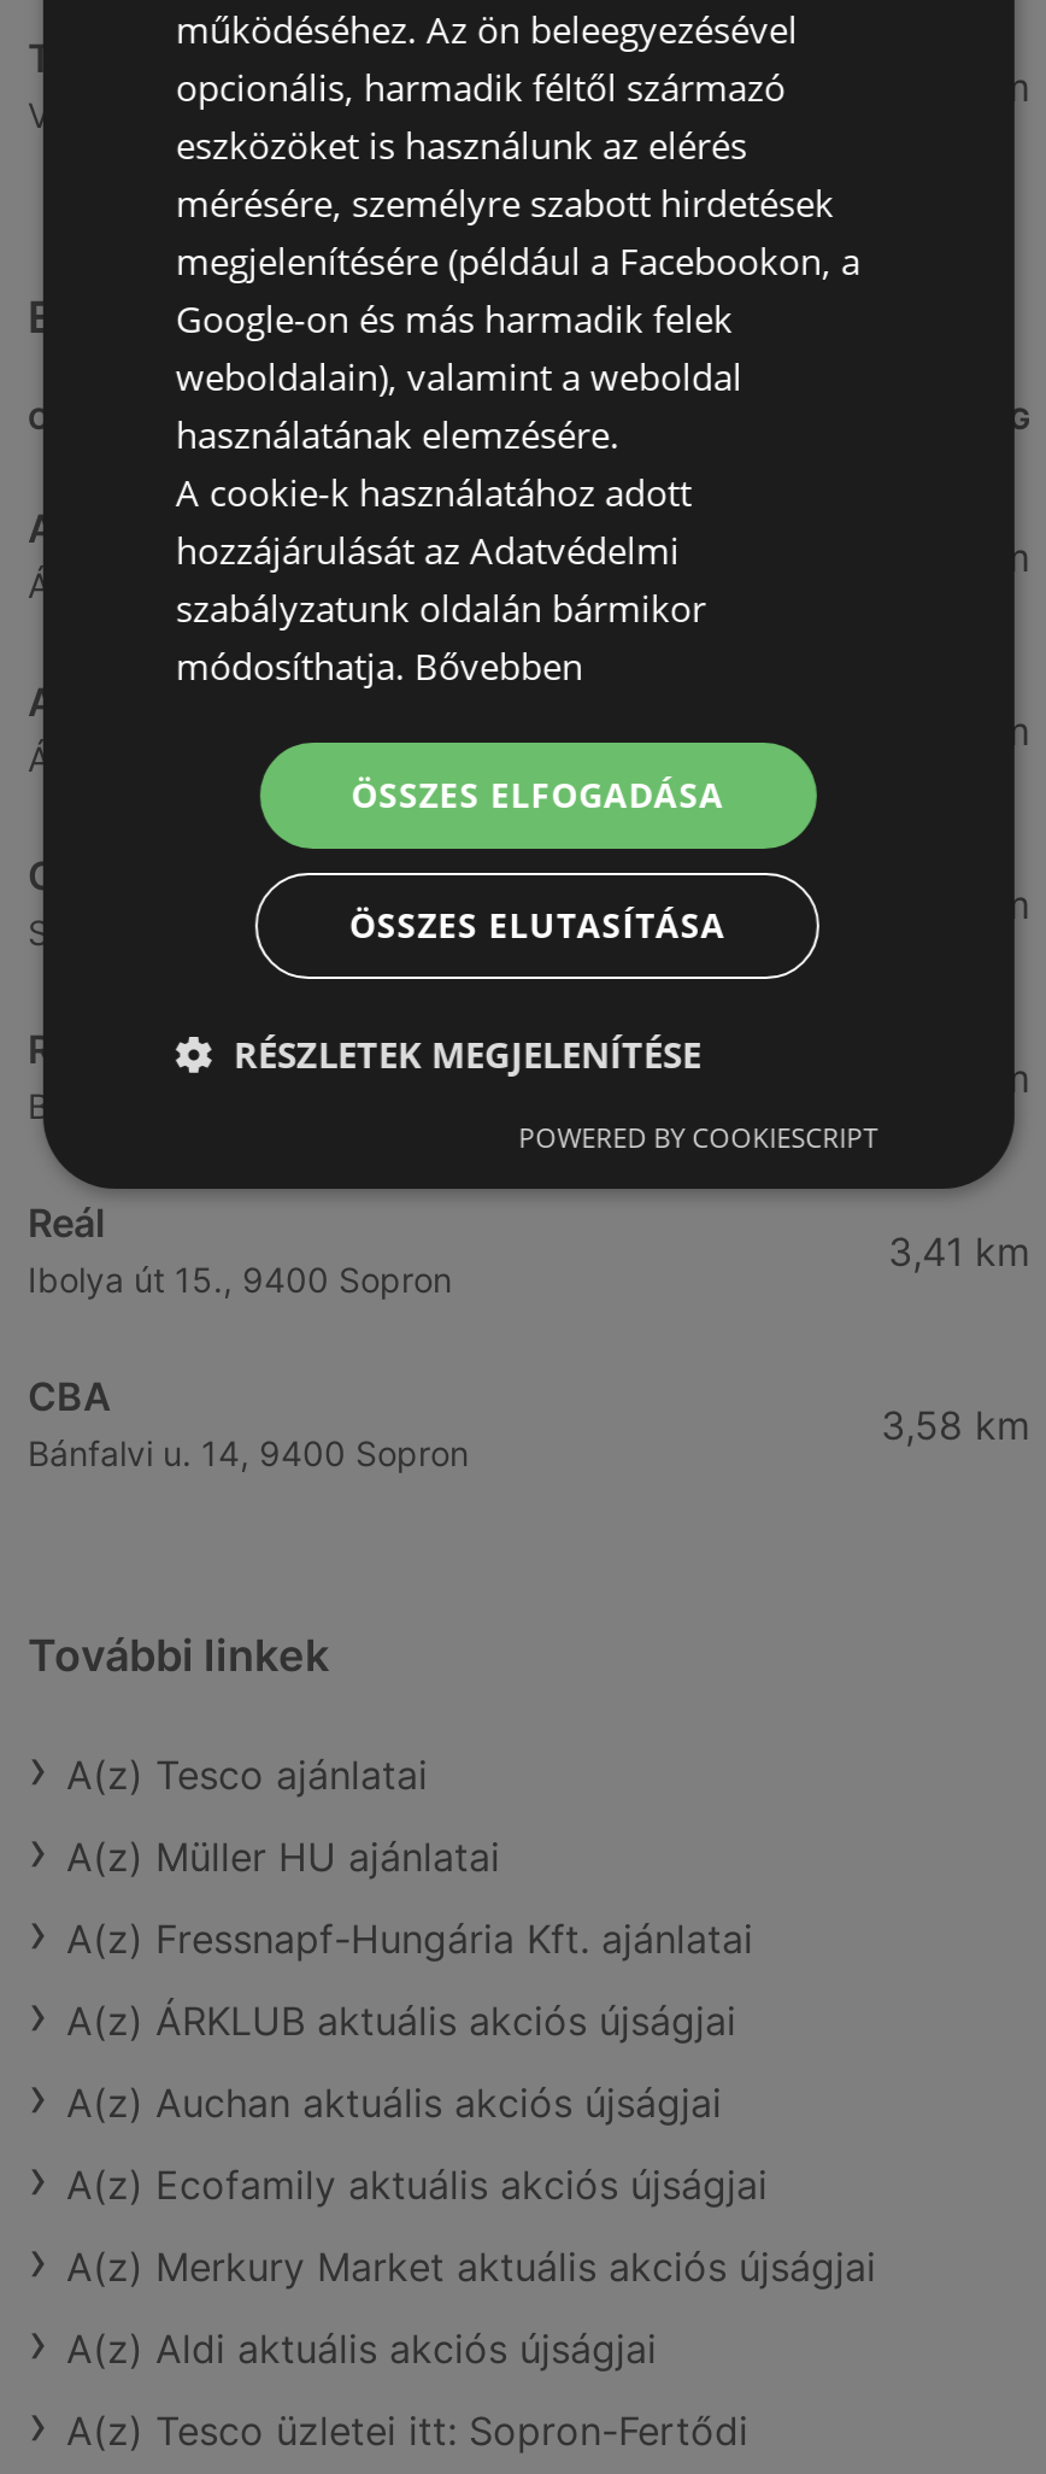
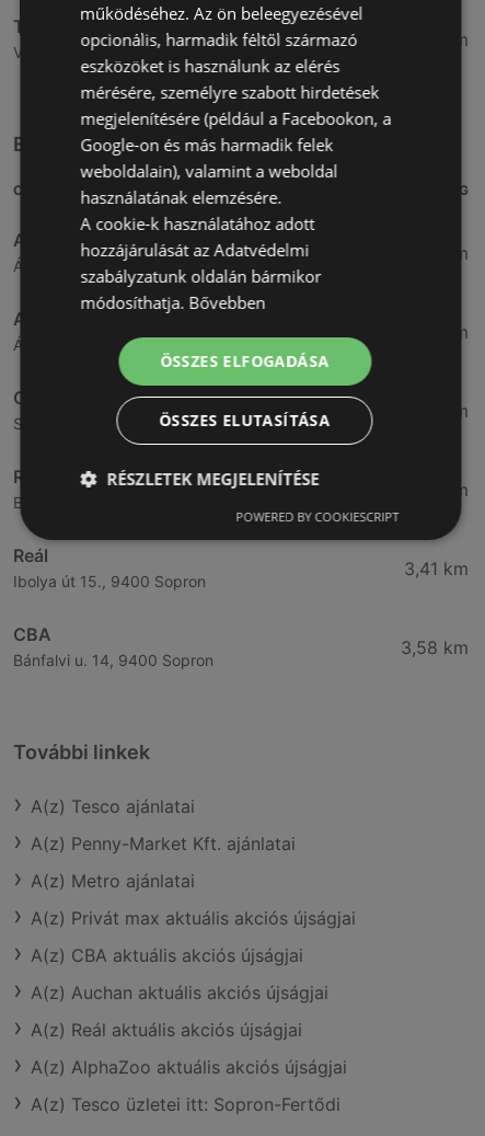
[66,1833,753,2045] A(z) Müller HU ajánlatai | A(z) Fressnapf-Hungária Kft. ajánlatai | A(z) ÁRKLUB aktuális akciós újságjai -> [31,833,356,966] A(z) Penny-Market Kft. ajánlatai | A(z) Metro ajánlatai | A(z) Privát max aktuális akciós újságjai | A(z) CBA aktuális akciós újságjai
moved [66,2079,722,2127] -> [31,982,328,1003]: A(z) Auchan aktuális akciós újságjai
[66,2161,876,2373] A(z) Ecofamily aktuális akciós újságjai | A(z) Merkury Market aktuális akciós újságjai | A(z) Aldi aktuális akciós újságjai -> [31,1019,347,1078] A(z) Reál aktuális akciós újságjai | A(z) AlphaZoo aktuális akciós újságjai

